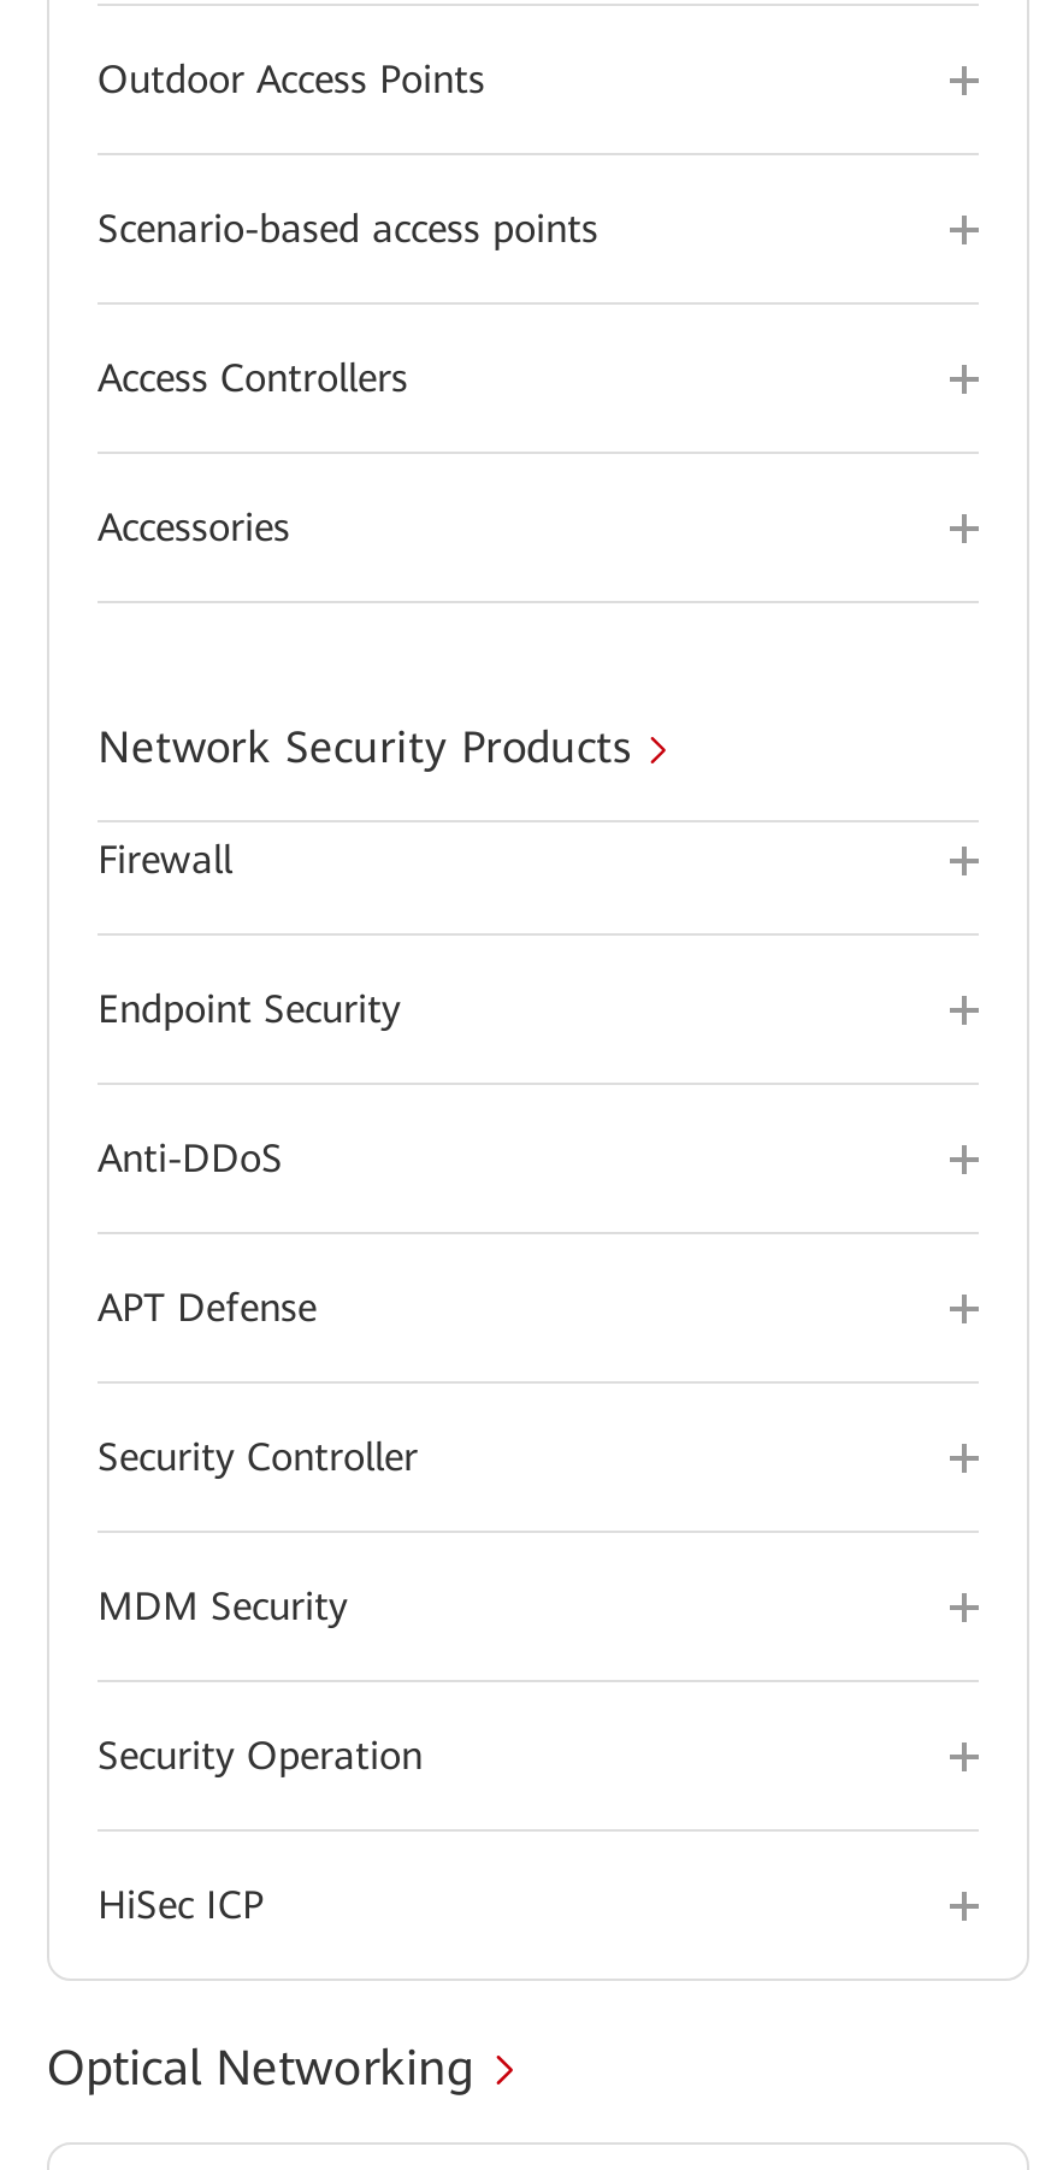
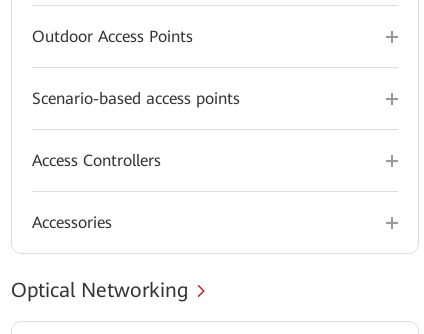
[98,721,632,1928] Network Security Products | Firewall | Endpoint Security | Anti-DDoS | APT Defense | Security Controller | MDM Security | Security Operation | HiSec ICP -> none

